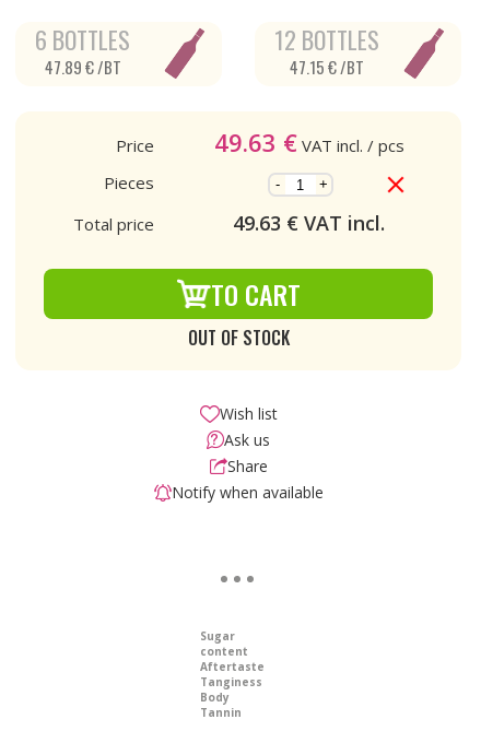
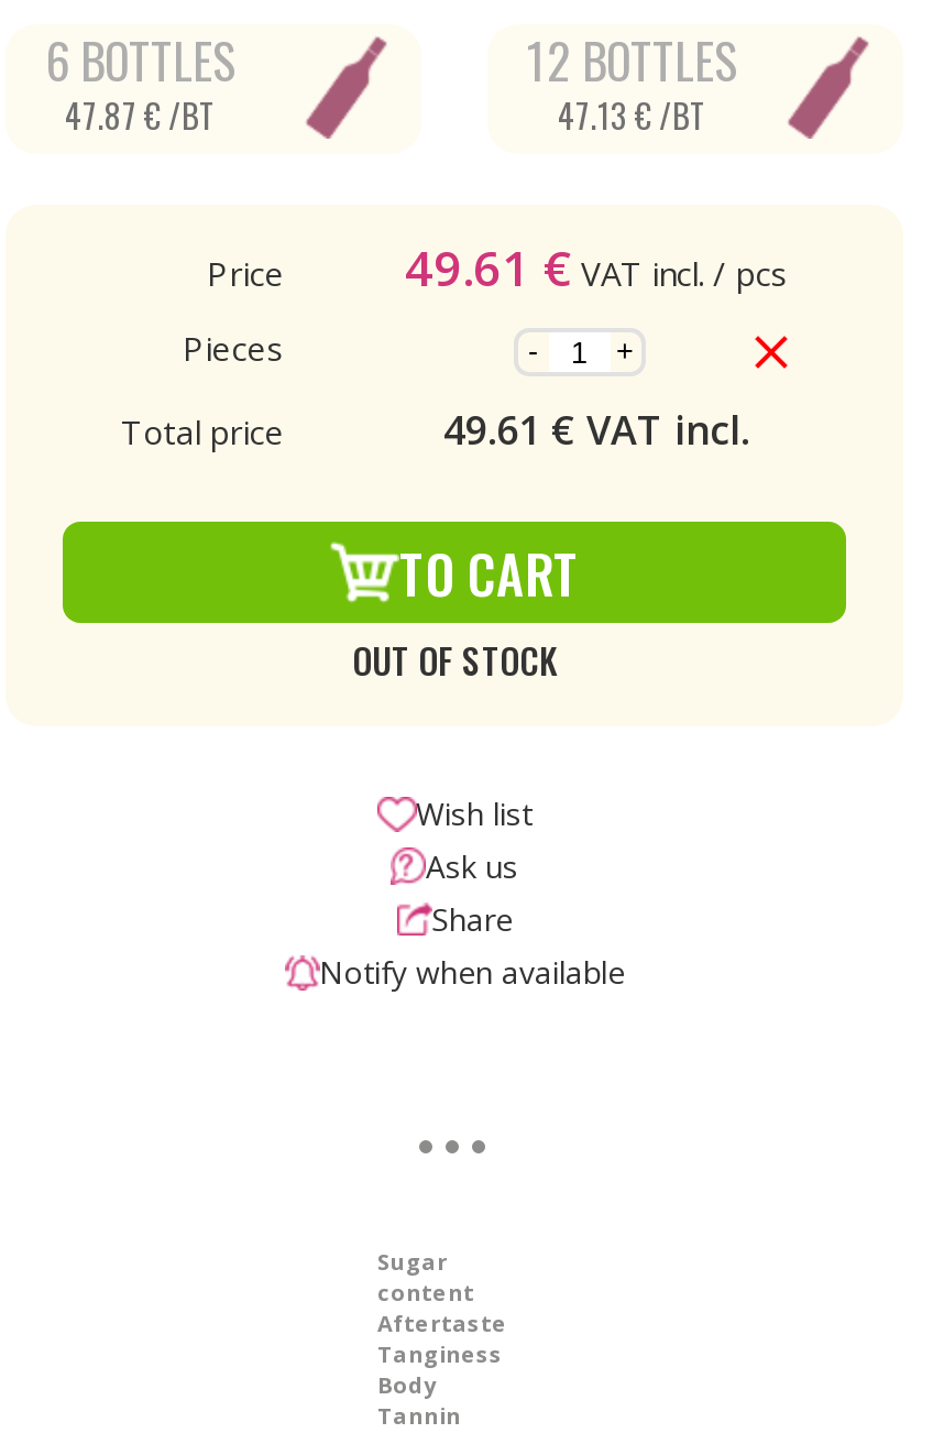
[44,55,121,79] 47.89 € /BT -> [65,90,217,139] 47.87 € /BT
[290,55,364,79] 47.15 € /BT -> [558,90,707,139] 47.13 € /BT
[214,126,404,158] 49.63 € VAT incl./ pcs -> [405,233,788,299] 49.61 € VAT incl./ pcs
[233,210,385,236] 49.63 € VAT incl. -> [443,403,749,456] 49.61 € VAT incl.

